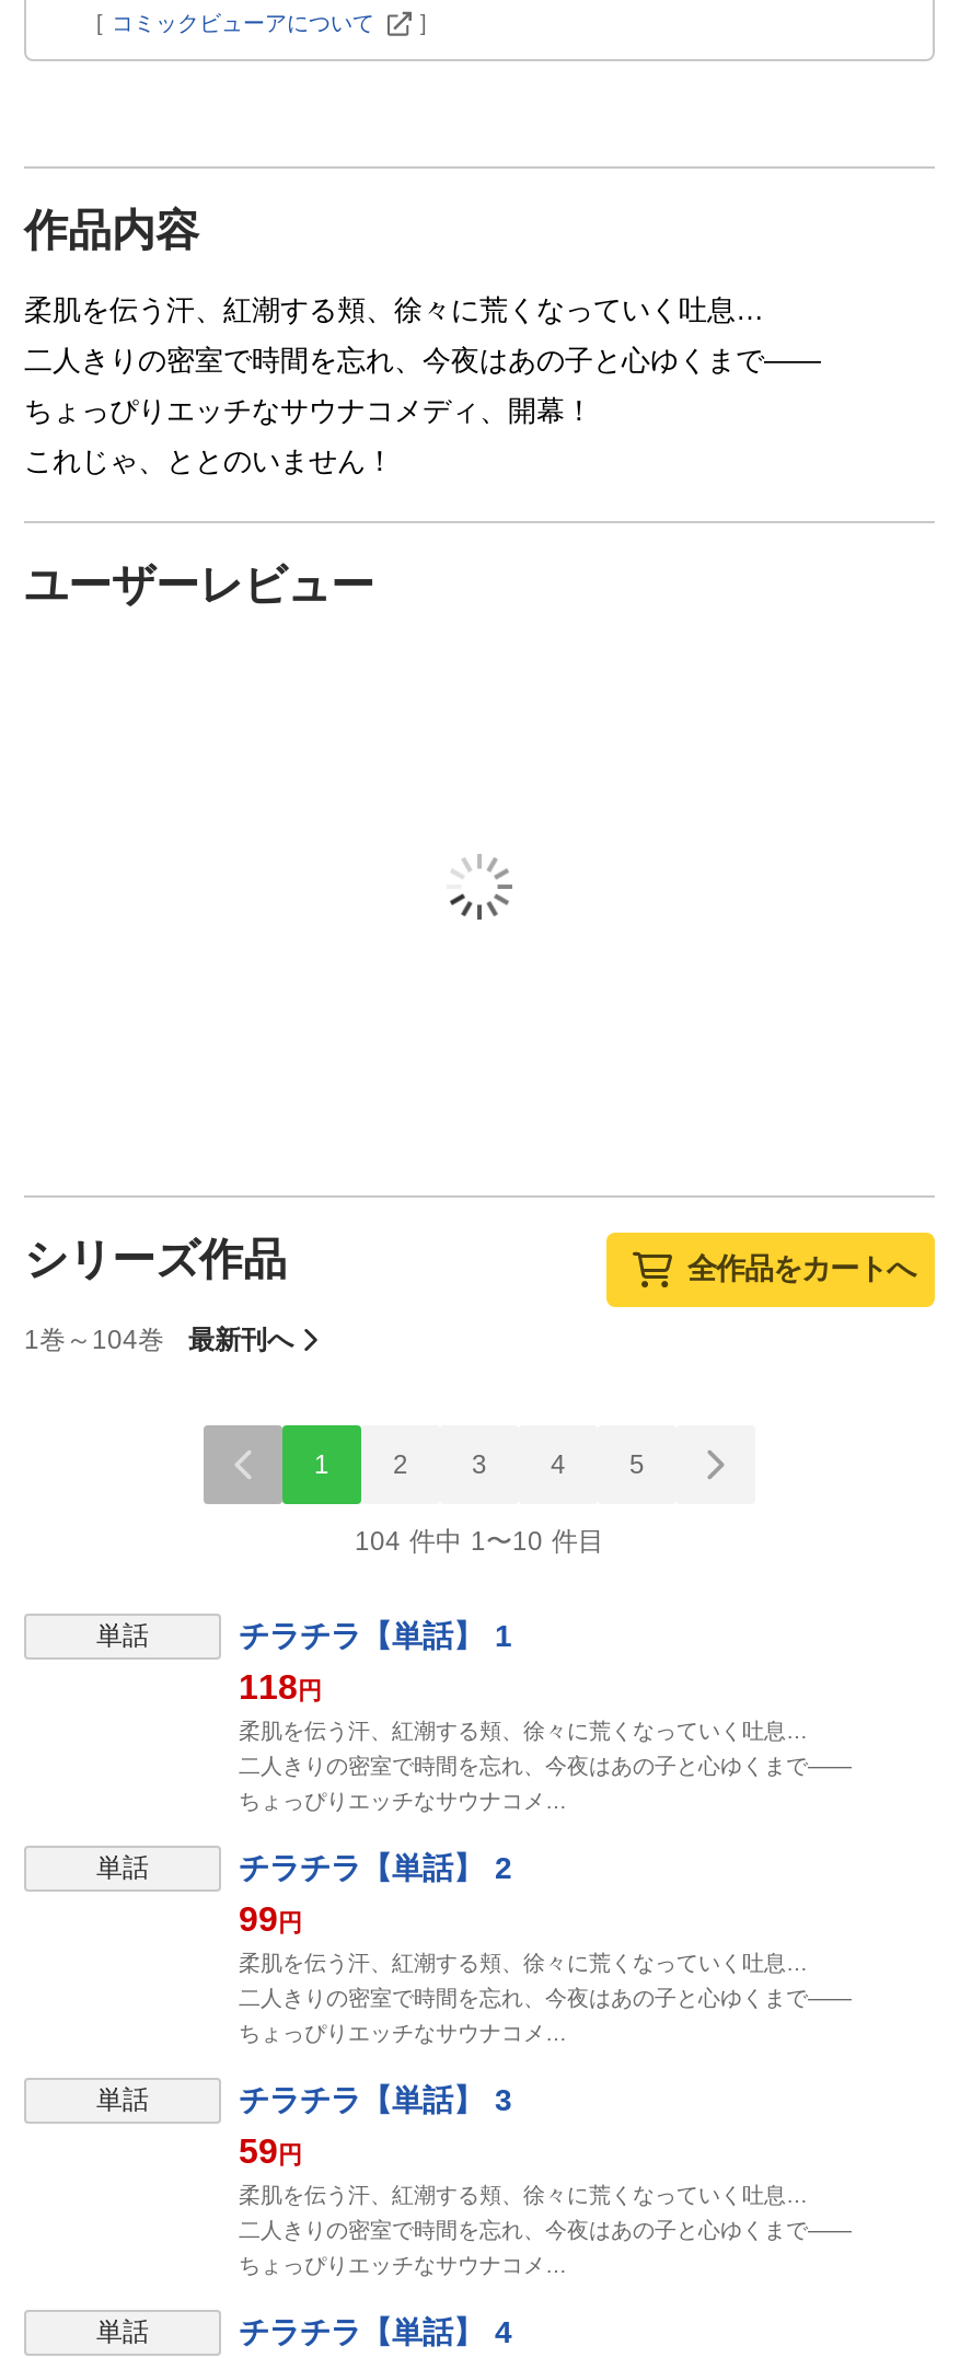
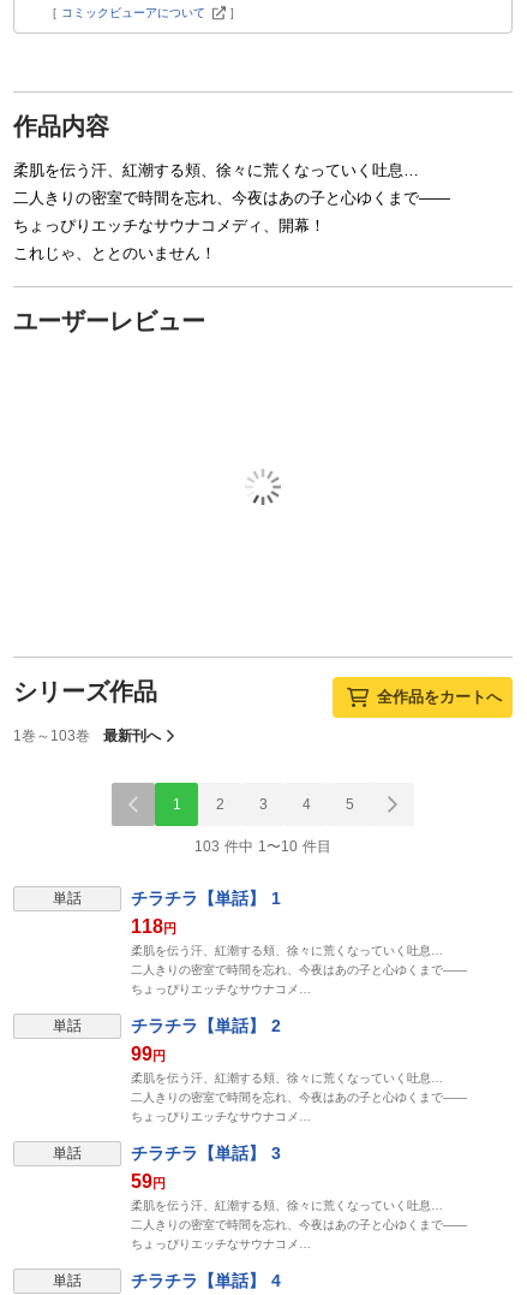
[24,1324,293,1354] 1巻～104巻 最新刊へ -> [13,727,161,744] 1巻～103巻 最新刊へ
[355,1526,604,1557] 104 件中 1〜10 件目 -> [194,838,331,855] 103 件中 1〜10 件目

